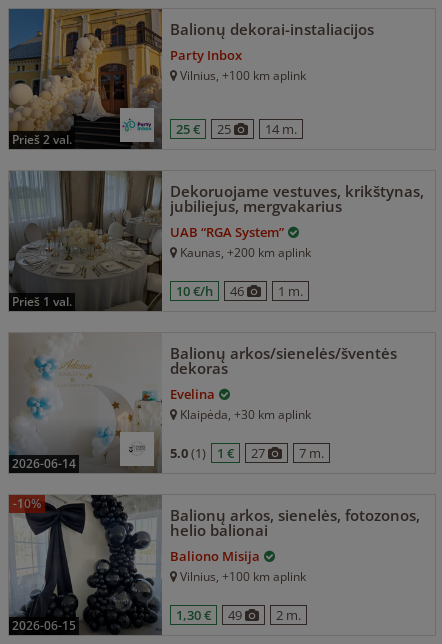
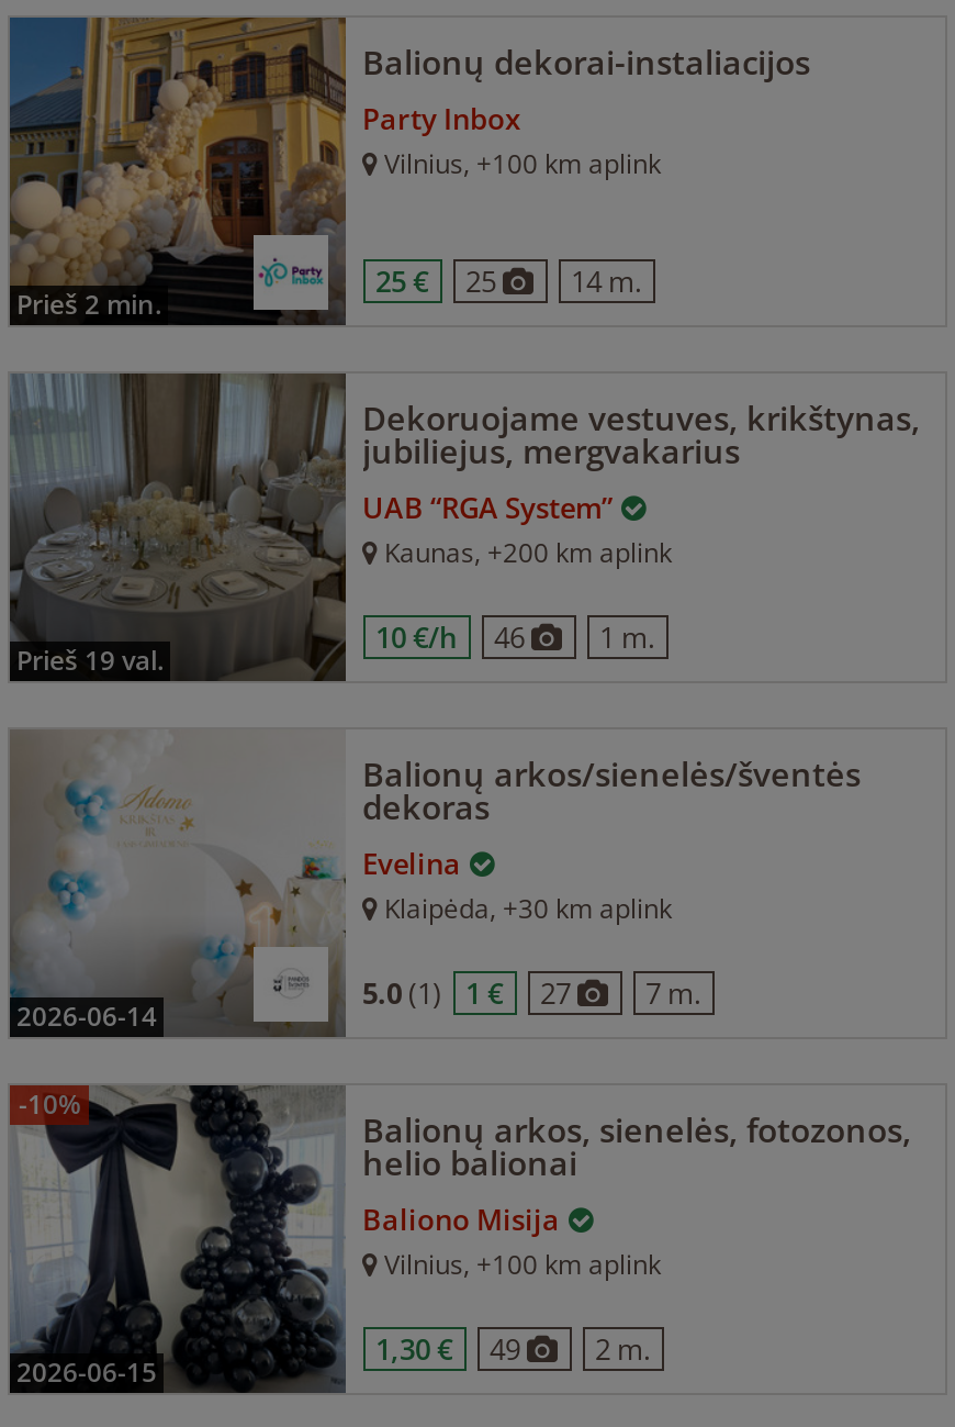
[19,131,72,148] prieš 2 val. -> [32,286,161,324] prieš 2 min.
[19,293,72,310] prieš 1 val. -> [32,642,164,680] prieš 19 val.

